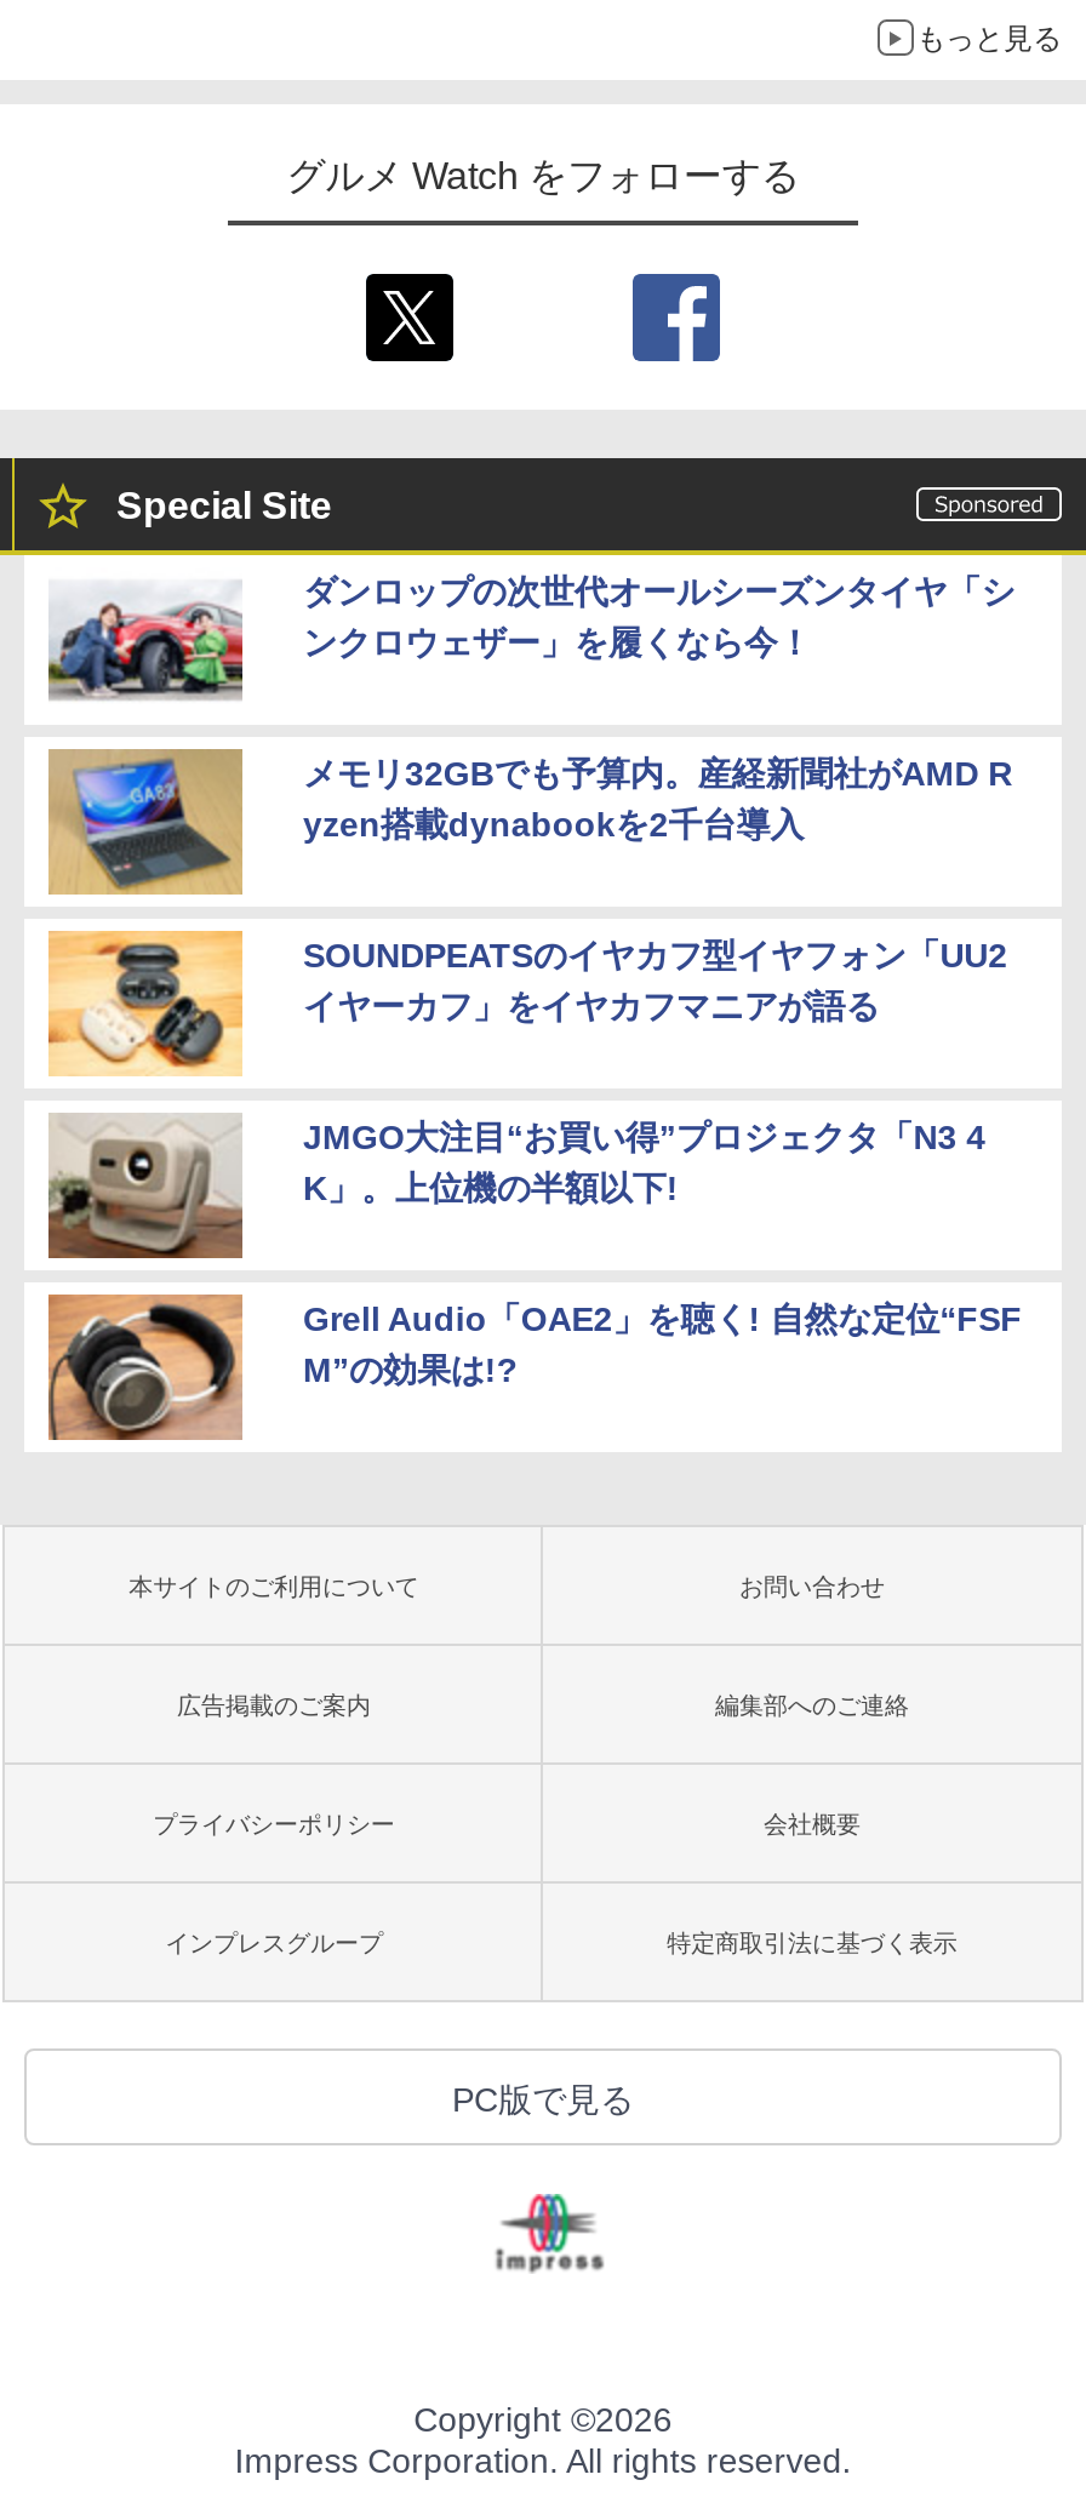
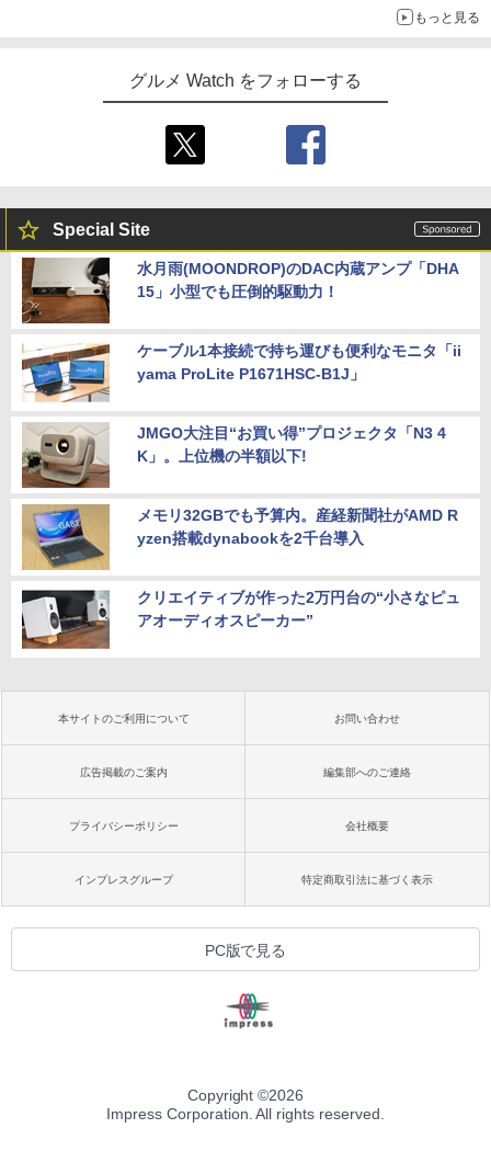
[46,573,1015,1027] [image] | ダンロップの次世代オールシーズンタイヤ「シ | ンクロウェザー」を履くなら今！ | SOUNDPEATSのイヤカフ型イヤフォン「UU2 | イヤーカフ」をイヤカフマニアが語る -> [21,257,461,382] [image] | 水月雨(MOONDROP)のDAC内蔵アンプ「DHA | 15」小型でも圧倒的駆動力！ | ケーブル1本接続で持ち運びも便利なモニタ「ii | yama ProLite P1671HSC-B1J」
moved [46,747,1013,897] -> [21,505,458,571]: [image] | メモリ32GBでも予算内。産経新聞社がAMD R | yzen搭載dynabookを2千台導入
[46,928,242,1079] [image] -> [21,339,111,404] [image]
moved [44,1115,986,1261] -> [20,422,446,488]: [image] | JMGO大注目“お買い得”プロジェクタ「N3 4 | K」。上位機の半額以下!
[48,1295,1022,1442] [image] | Grell Audio「OAE2」を聴く! 自然な定位“FSF | M”の効果は!? -> [21,588,460,650] [image] | クリエイティブが作った2万円台の“小さなピュ | アオーディオスピーカー”

